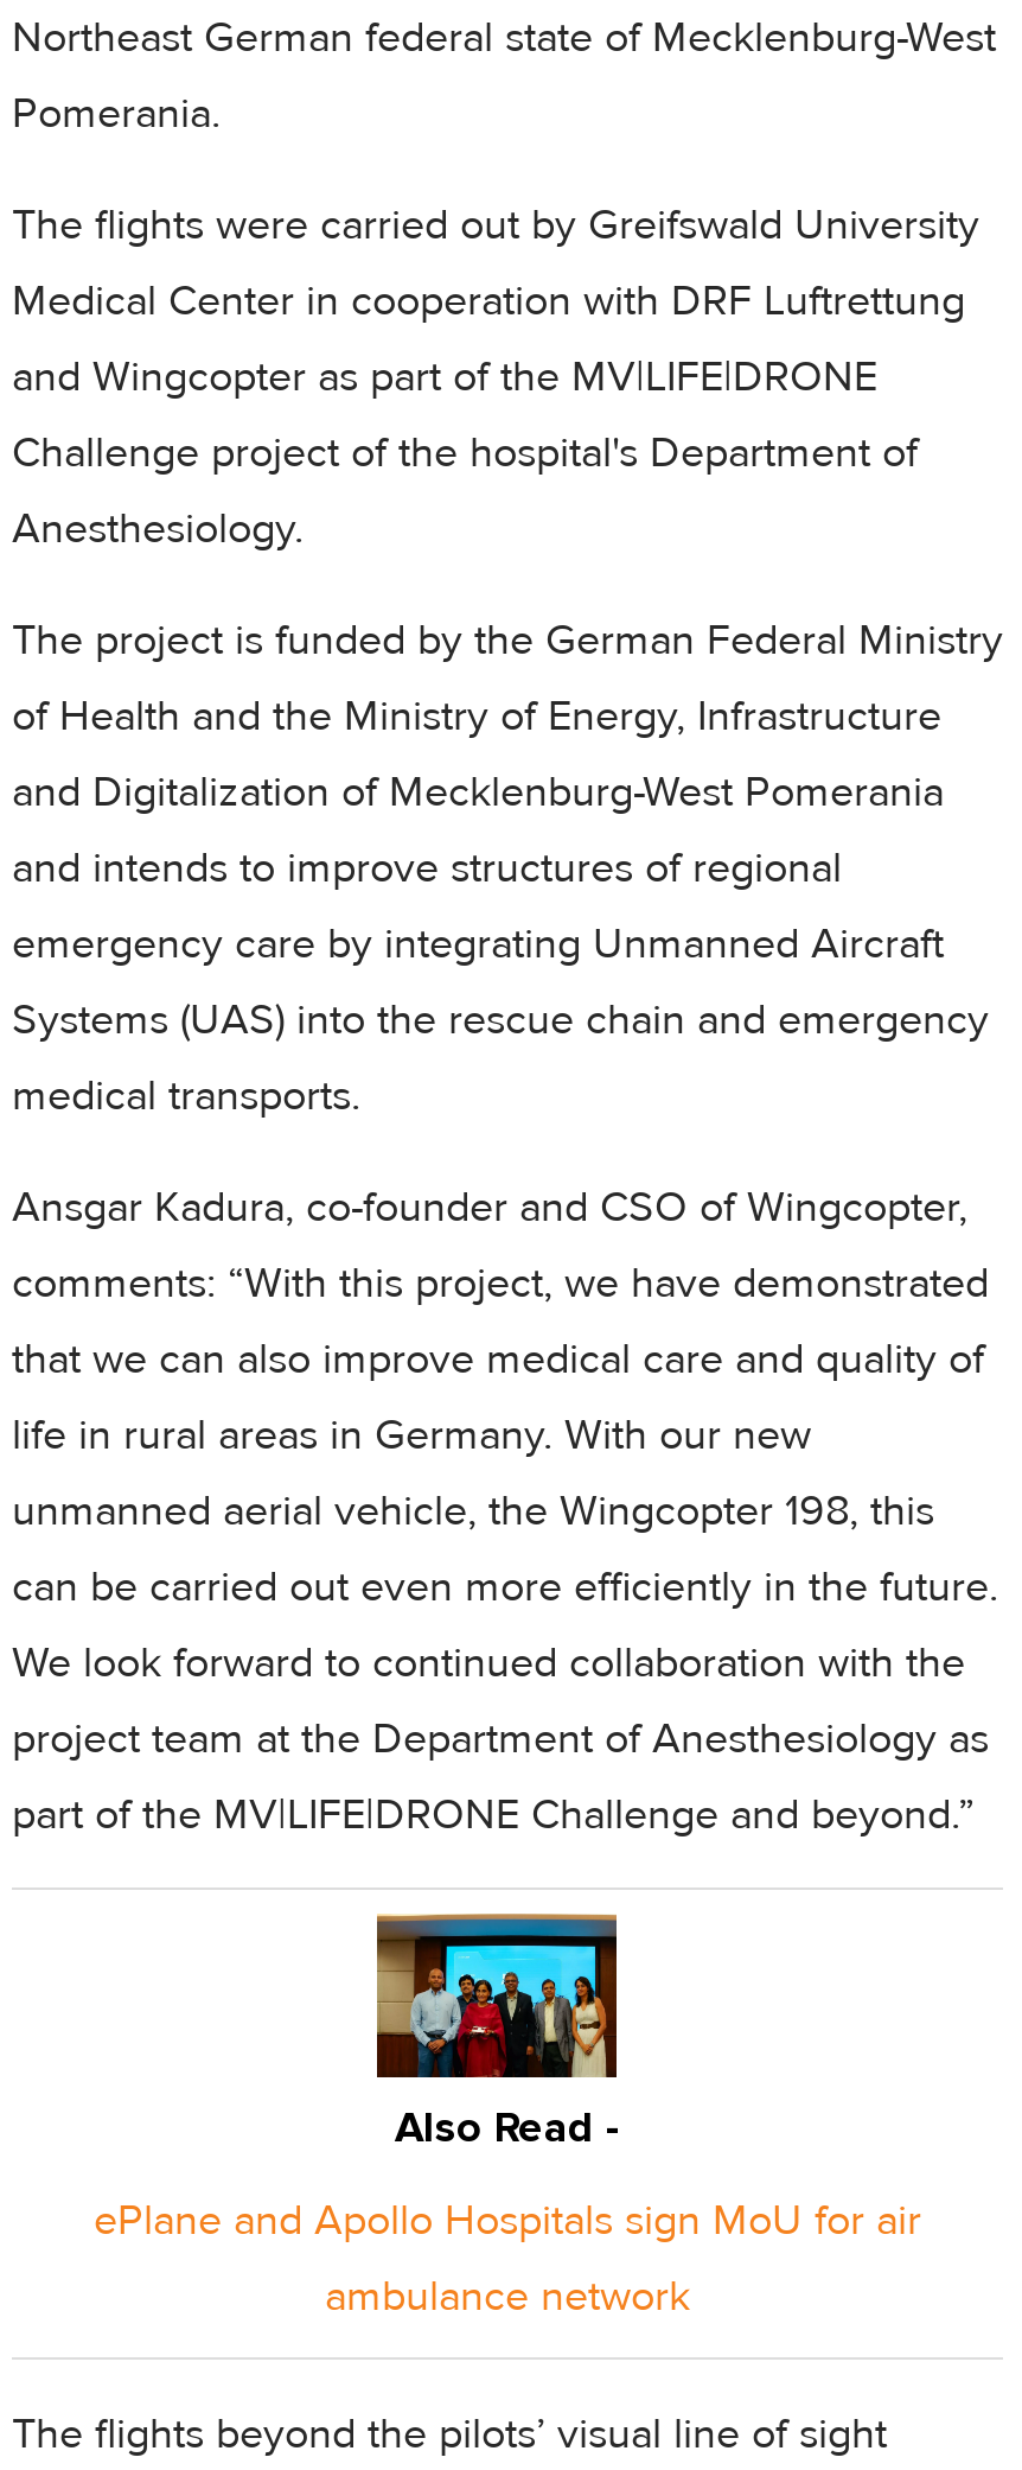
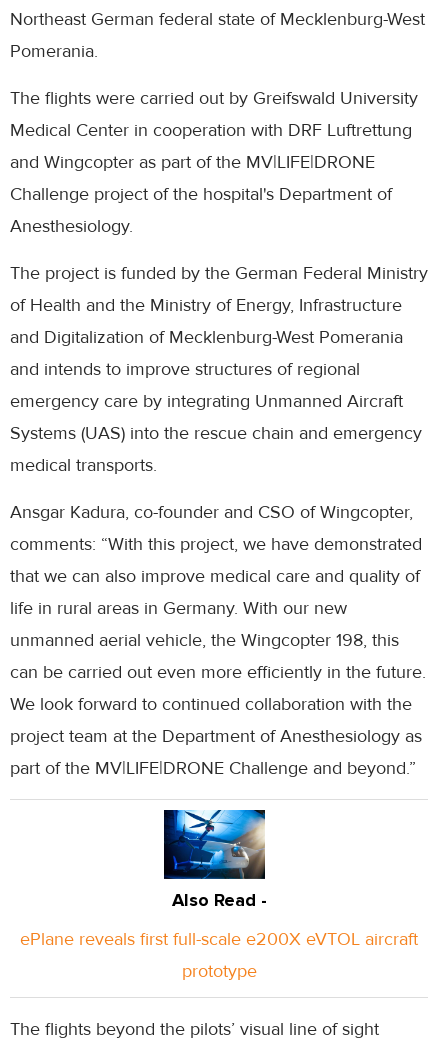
[375,1911,619,2080] [image] -> [163,809,266,880] [image]
[94,2193,921,2245] ePlane and Apollo Hospitals sign MoU for air -> [20,928,418,950] ePlane reveals first full-scale e200X eVTOL aircraft
[325,2269,690,2321] ambulance network -> [181,960,256,982] prototype

